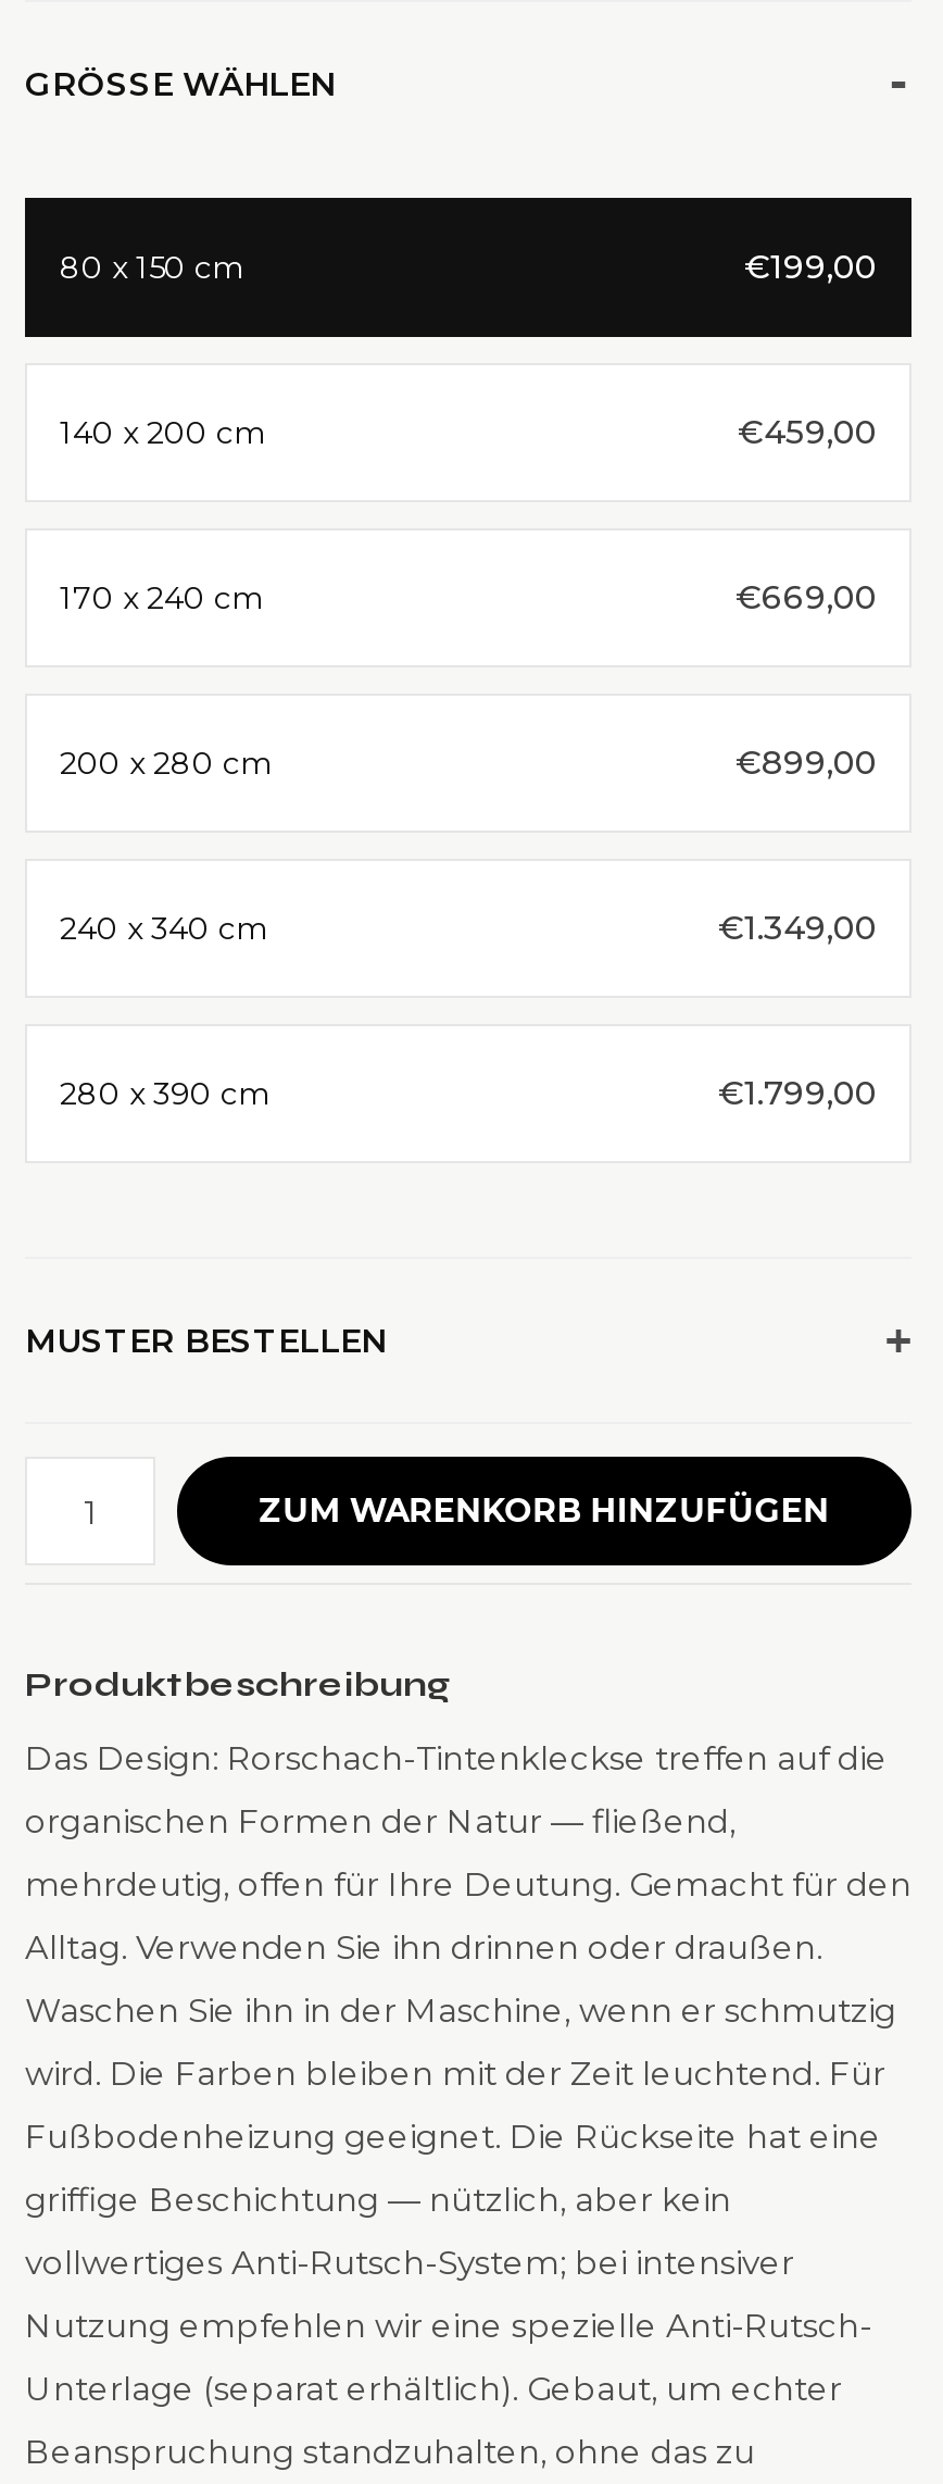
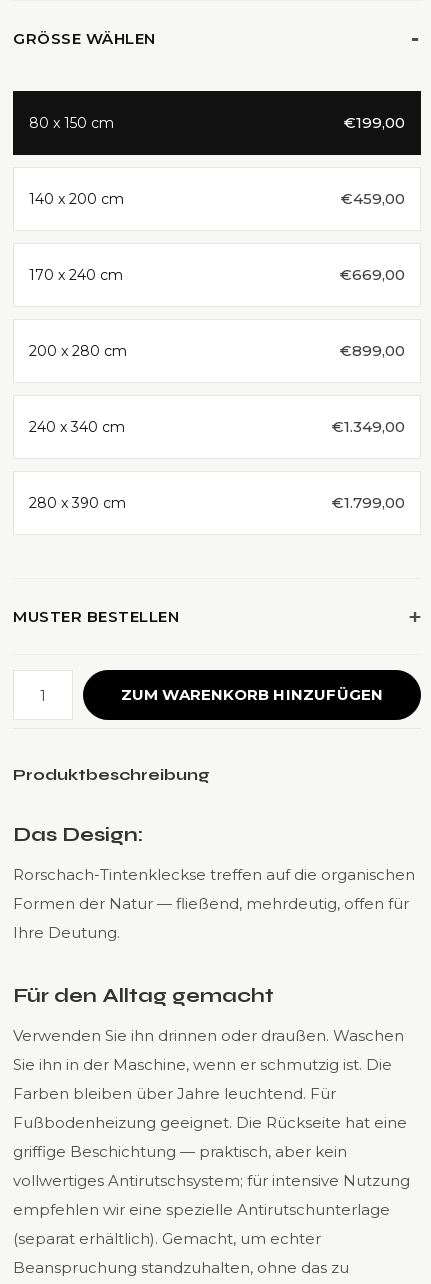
[25,1738,911,2094] Das Design: Rorschach-Tintenkleckse treffen auf die | organischen Formen der Natur — fließend, | mehrdeutig, offen für Ihre Deutung. Gemacht für den | Alltag. Verwenden Sie ihn drinnen oder draußen. | Waschen Sie ihn in der Maschine, wenn er schmutzig | wird. Die Farben bleiben mit der Zeit leuchtend. Für -> [13,822,415,1103] Das Design: | Rorschach-Tintenkleckse treffen auf die organischen | Formen der Natur — fließend, mehrdeutig, offen für | Ihre Deutung. | Für den Alltag gemacht | Verwenden Sie ihn drinnen oder draußen. Waschen | Sie ihn in der Maschine, wenn er schmutzig ist. Die | Farben bleiben über Jahre leuchtend. Für
[25,2179,731,2220] griffige Beschichtung — nützlich, aber kein -> [13,1142,347,1161] griffige Beschichtung — praktisch, aber kein
[25,2242,794,2284] vollwertiges Anti-Rutsch-System; bei intensiver -> [13,1171,410,1190] vollwertiges Antirutschsystem; für intensive Nutzung
[25,2305,872,2347] Nutzung empfehlen wir eine spezielle Anti-Rutsch- -> [13,1200,390,1219] empfehlen wir eine spezielle Antirutschunterlage
[25,2368,842,2410] Unterlage (separat erhältlich). Gebaut, um echter -> [13,1229,321,1248] (separat erhältlich). Gemacht, um echter

